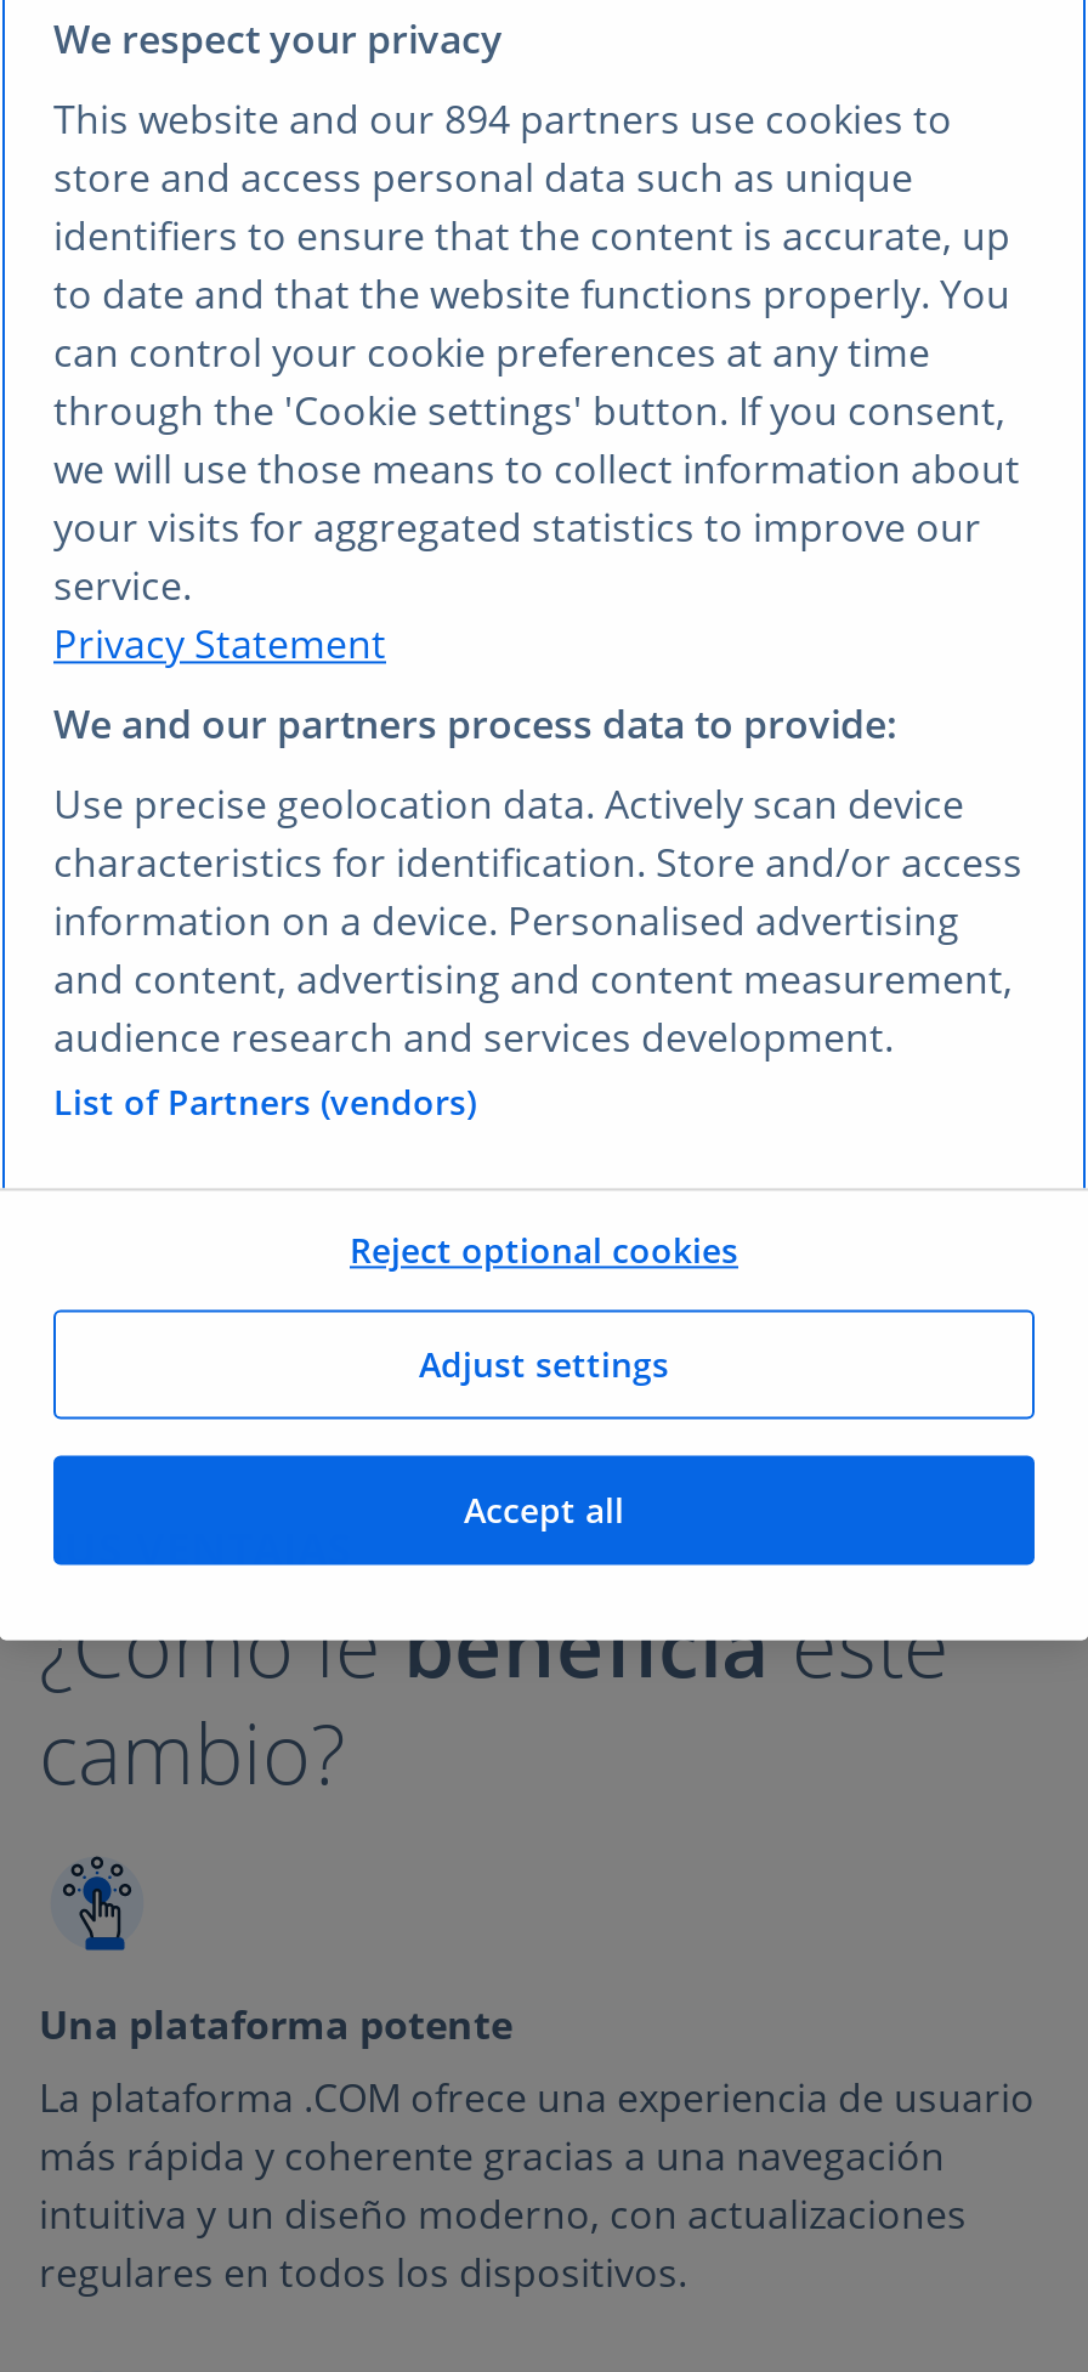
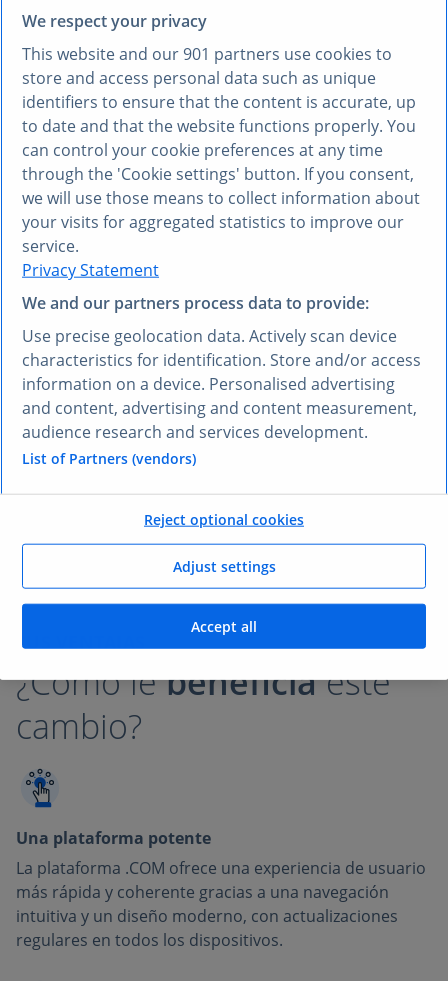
[53,93,952,146] This website and our 894 partners use cookies to -> [22,43,392,65] This website and our 901 partners use cookies to

